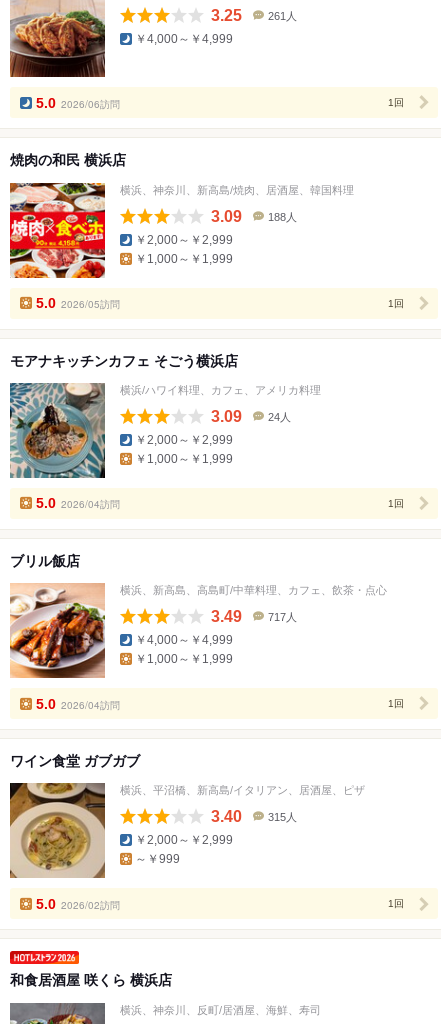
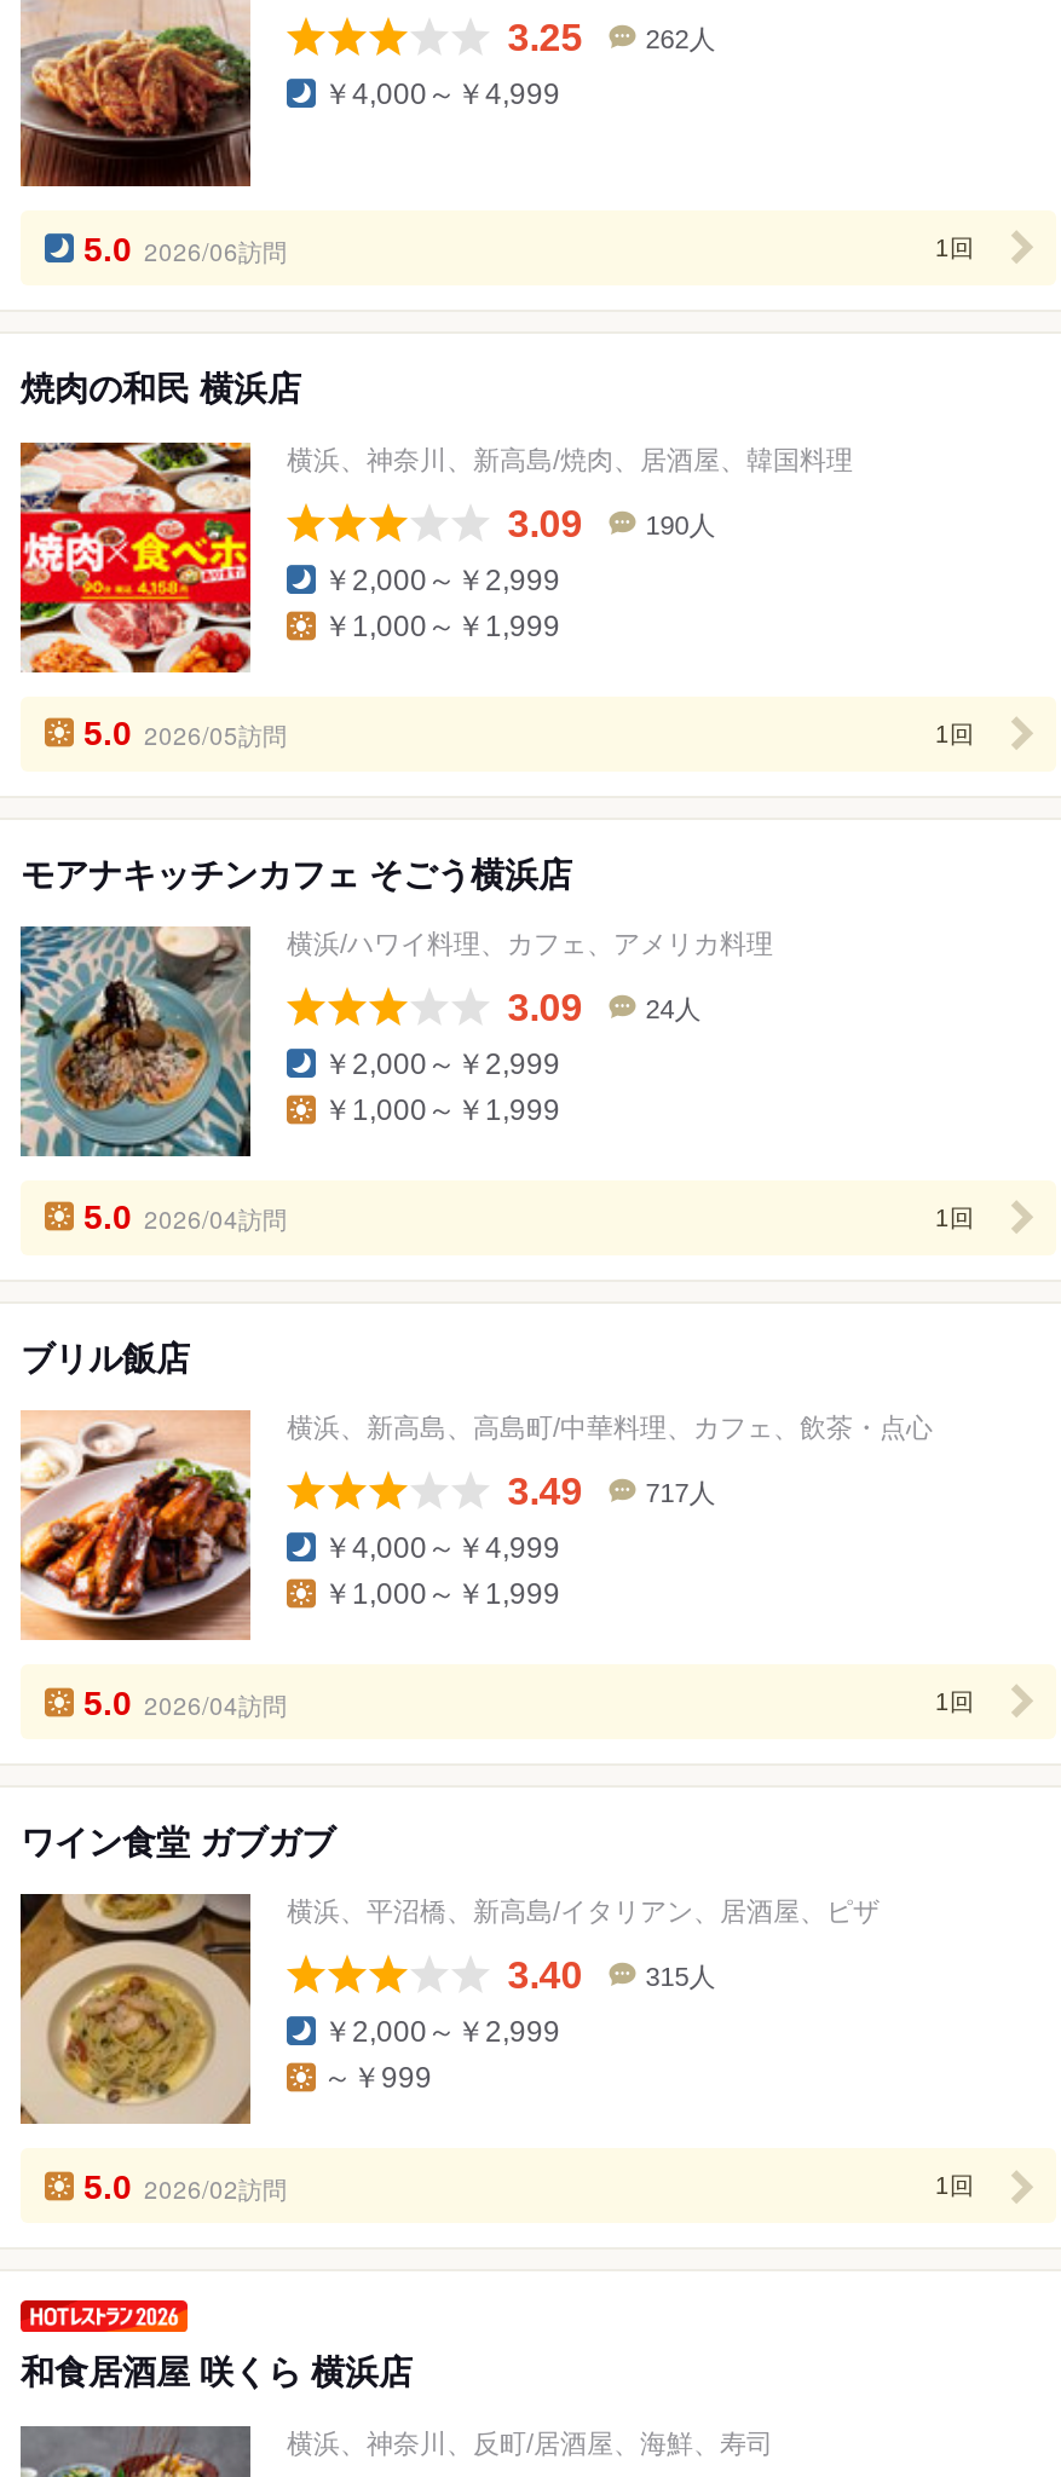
[268,10,297,22] 261人 -> [645,25,715,54] 262人
[268,211,297,223] 188人 -> [645,509,715,538] 190人

